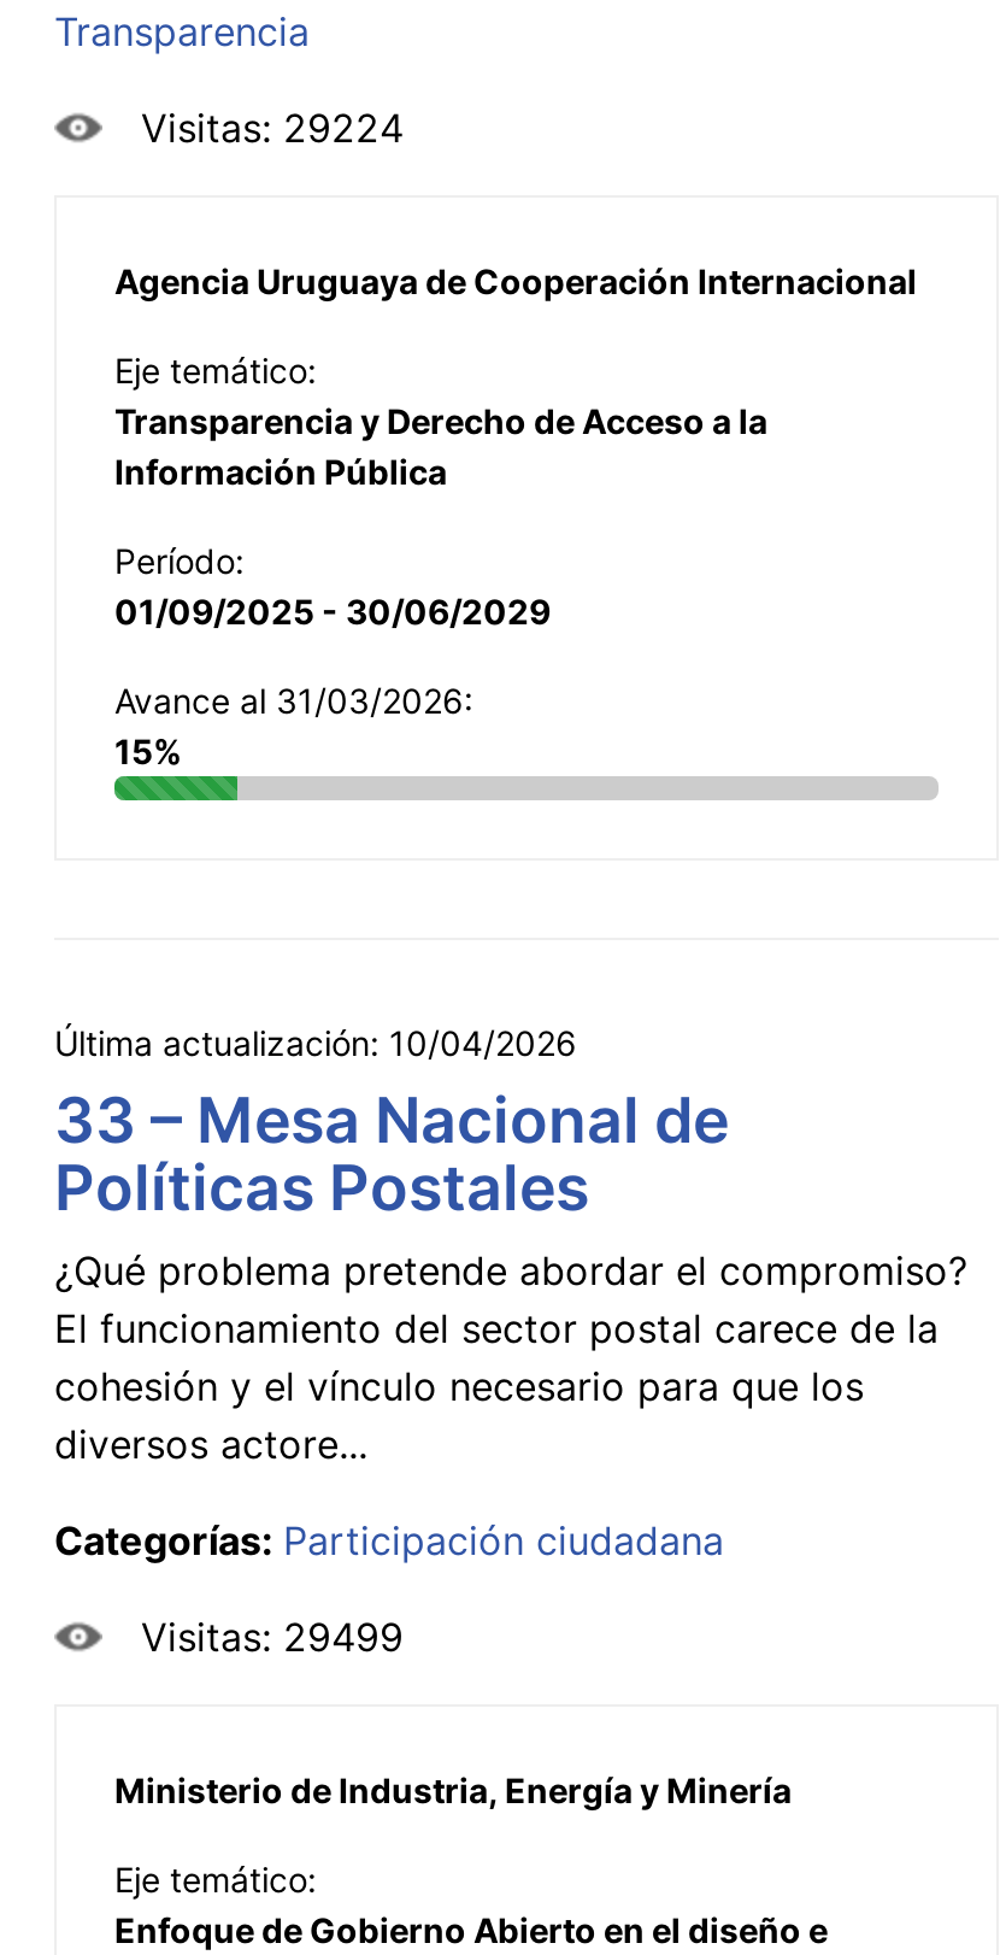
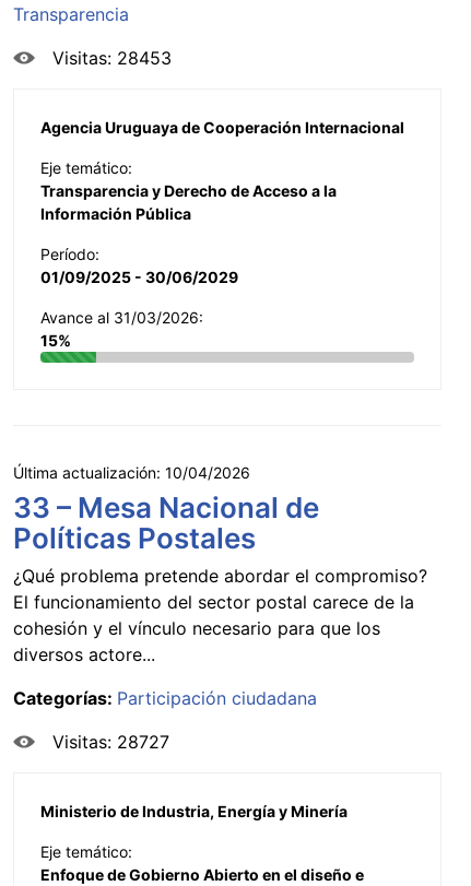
[141,103,404,151] Visitas: 29224 -> [52,47,172,69] Visitas: 28453
[141,1612,404,1660] Visitas: 29499 -> [52,731,169,752] Visitas: 28727

